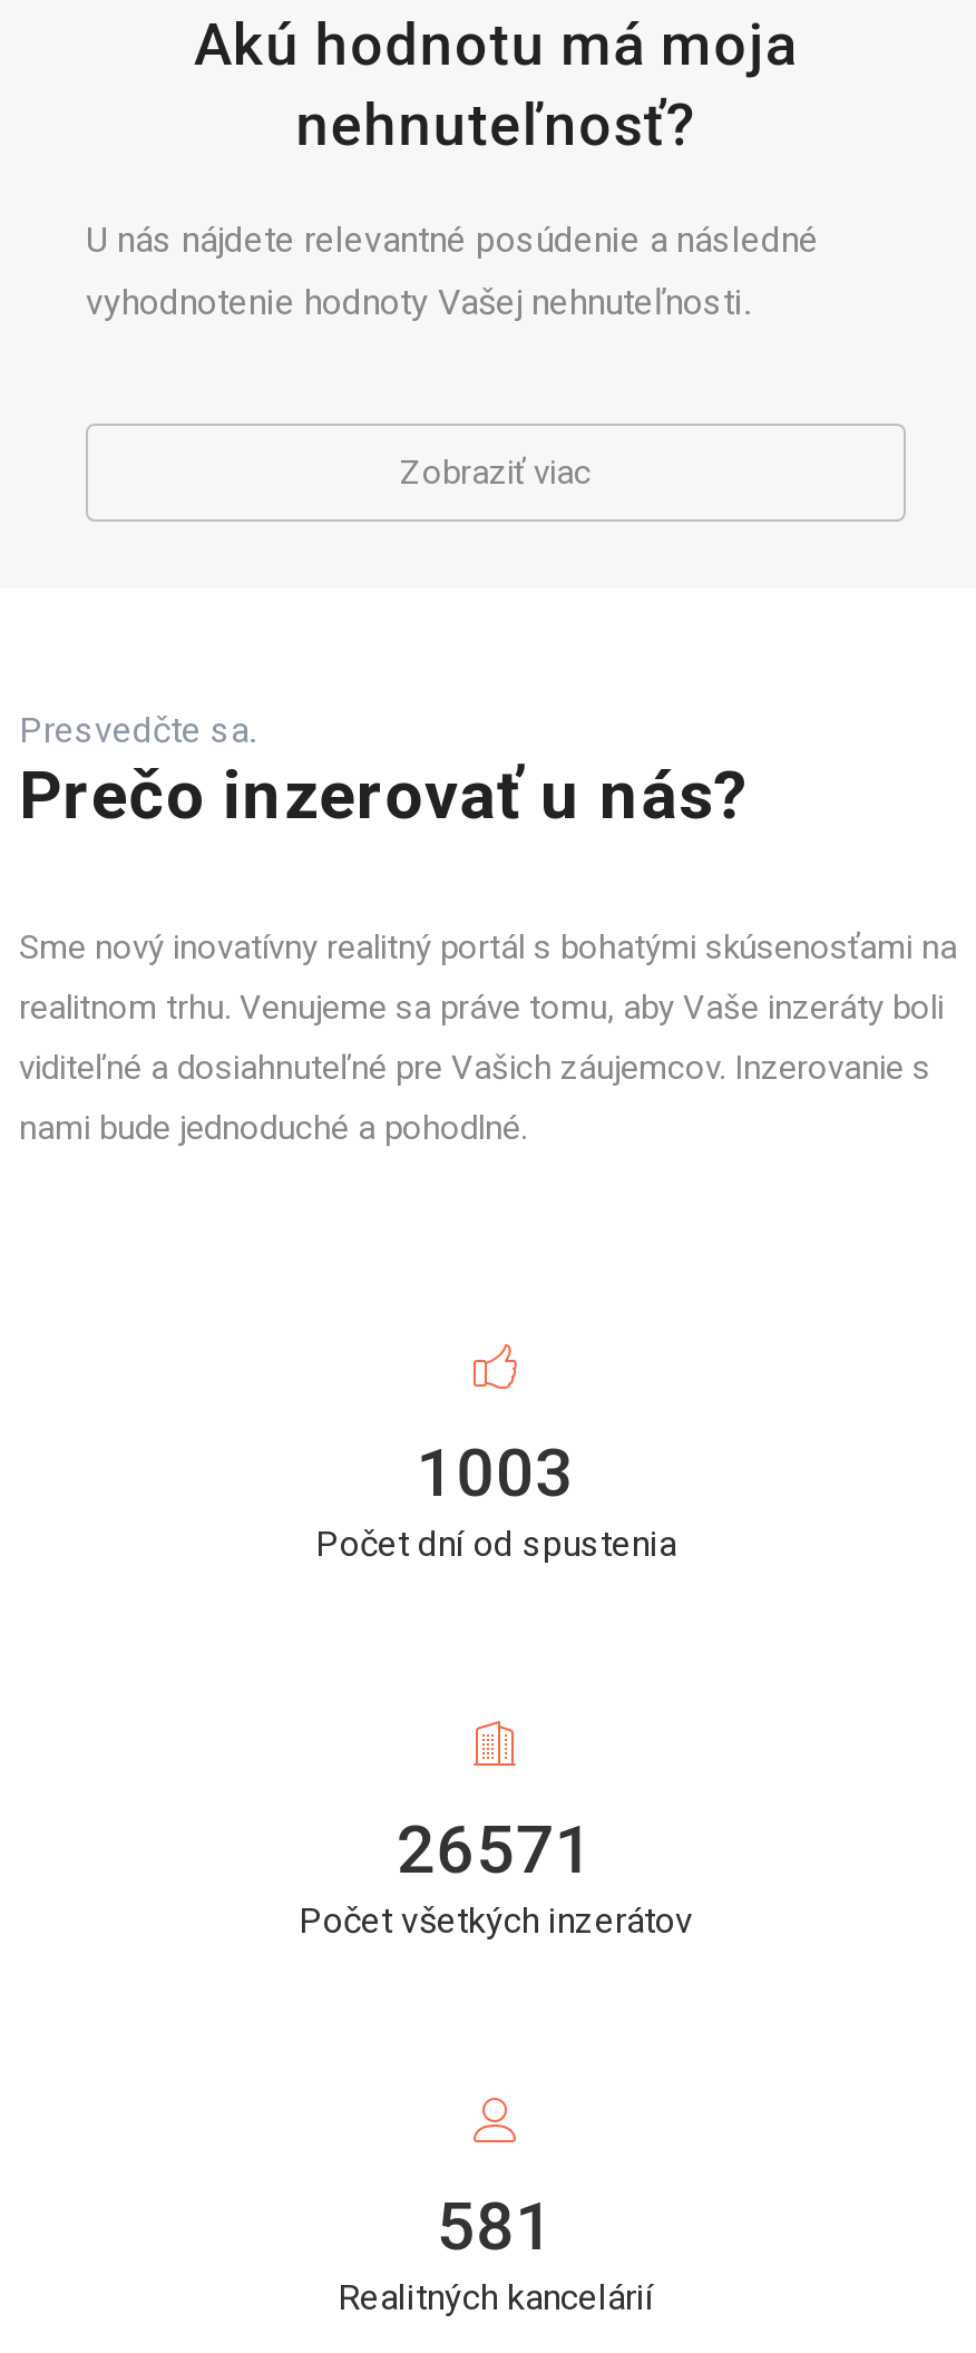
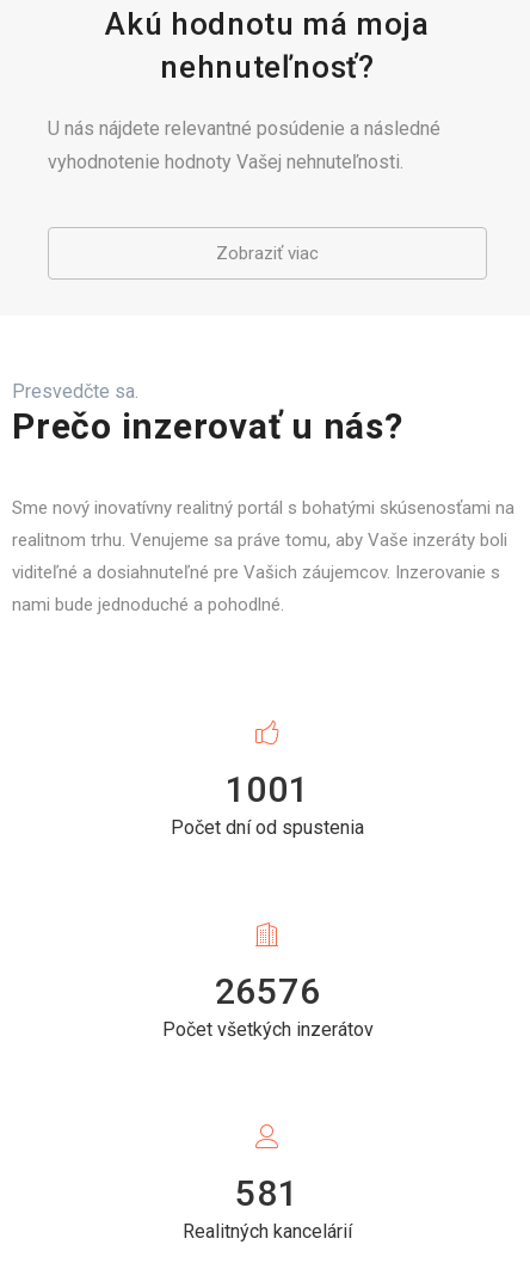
[417,1433,575,1511] 1003 -> [225,768,310,810] 1001
[397,1810,595,1888] 26571 -> [214,970,320,1012] 26576

